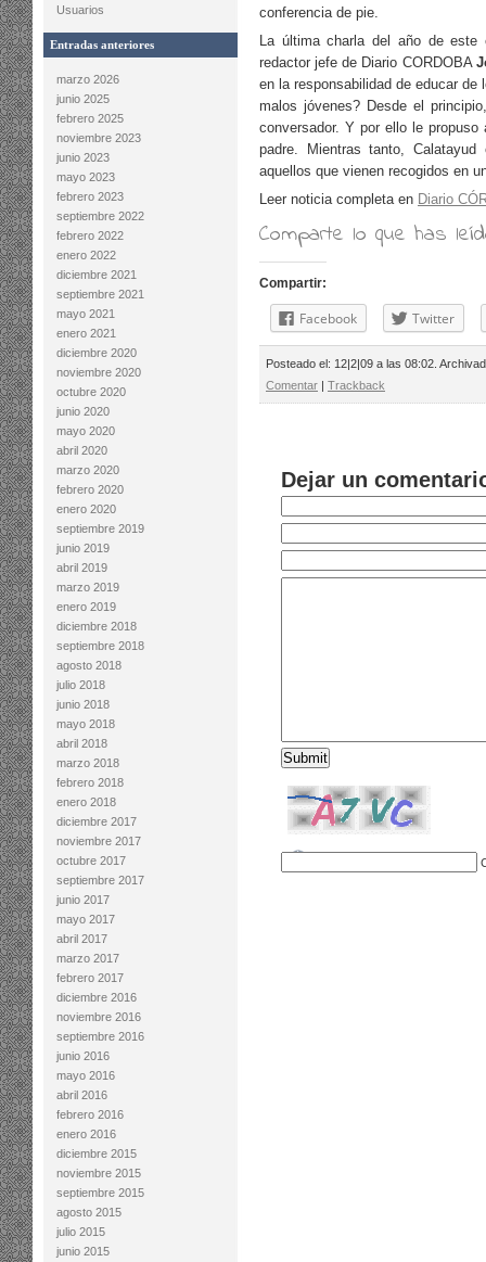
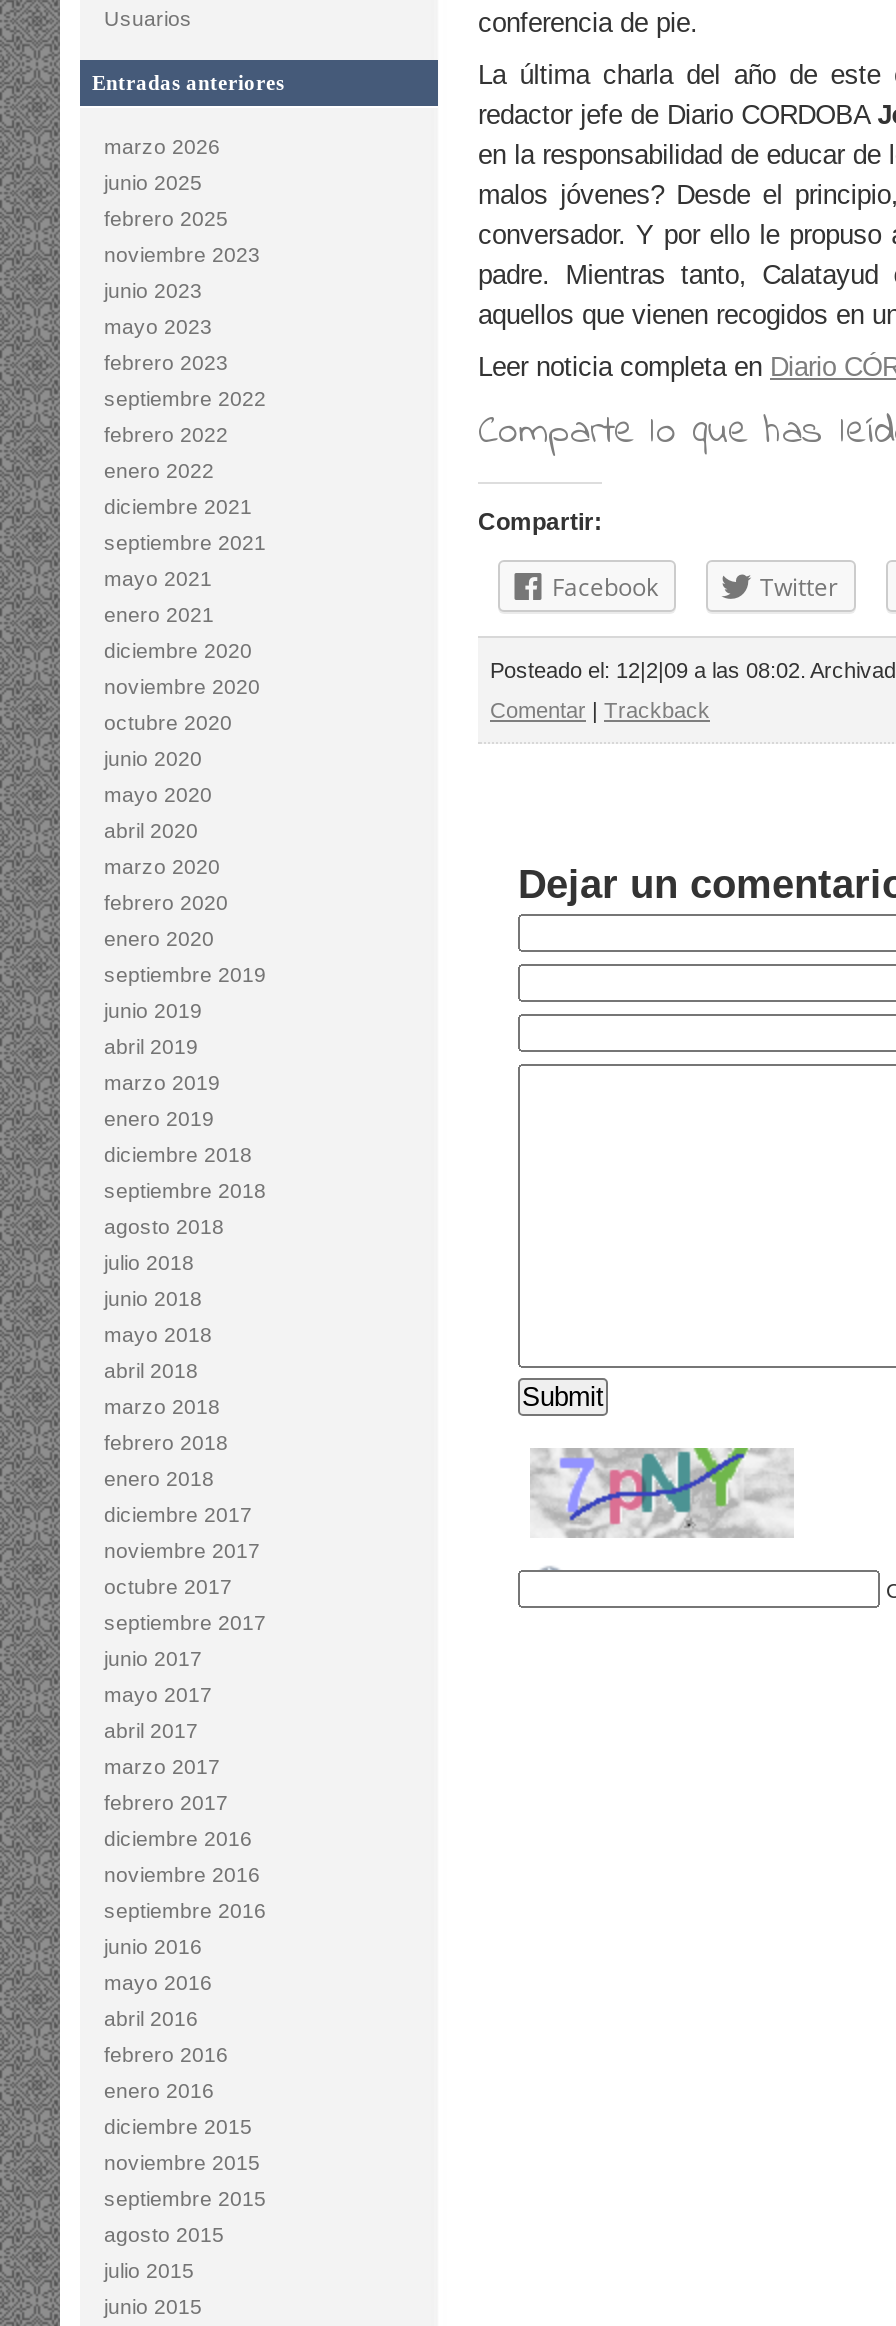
[287,786,430,833] [image] -> [530,1446,794,1538] [image]

